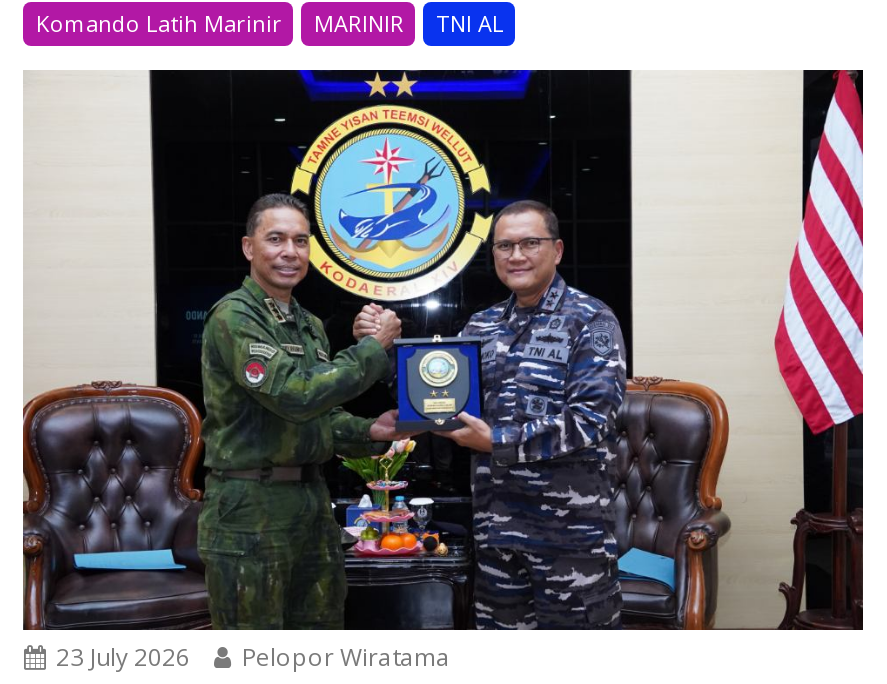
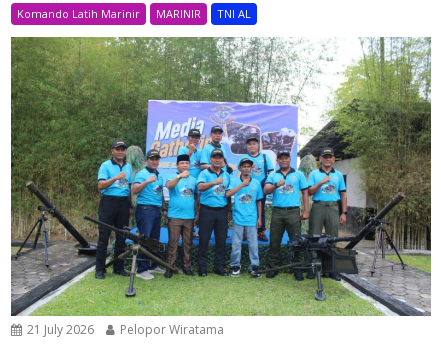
[23,67,865,673] [image] | 23 July 2026 Pelopor Wiratama -> [10,36,432,338] [image] | 21 July 2026 Pelopor Wiratama

